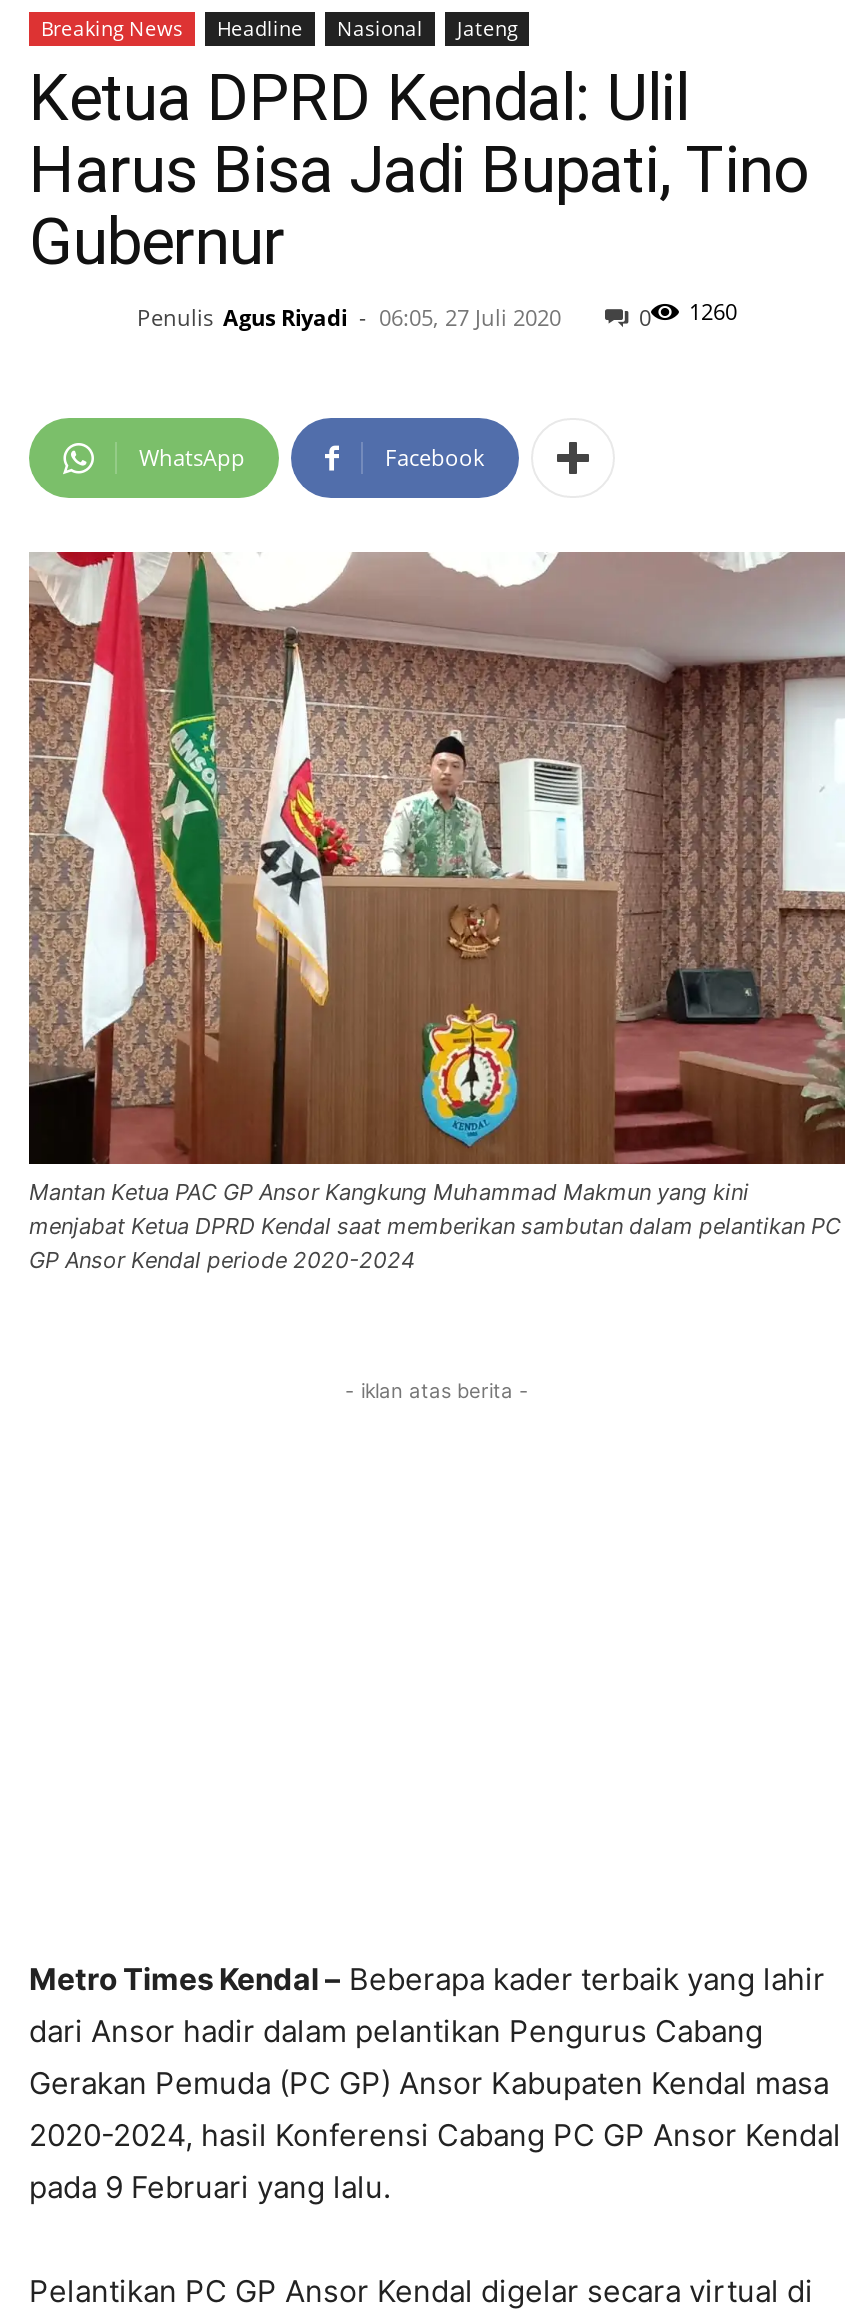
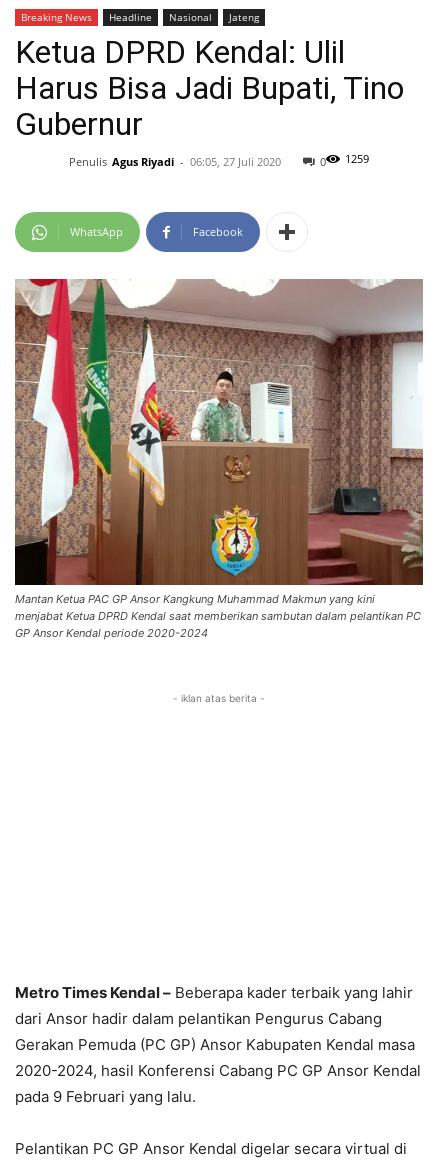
[639,296,737,331] 0 1260 -> [320,151,369,169] 0 1259

